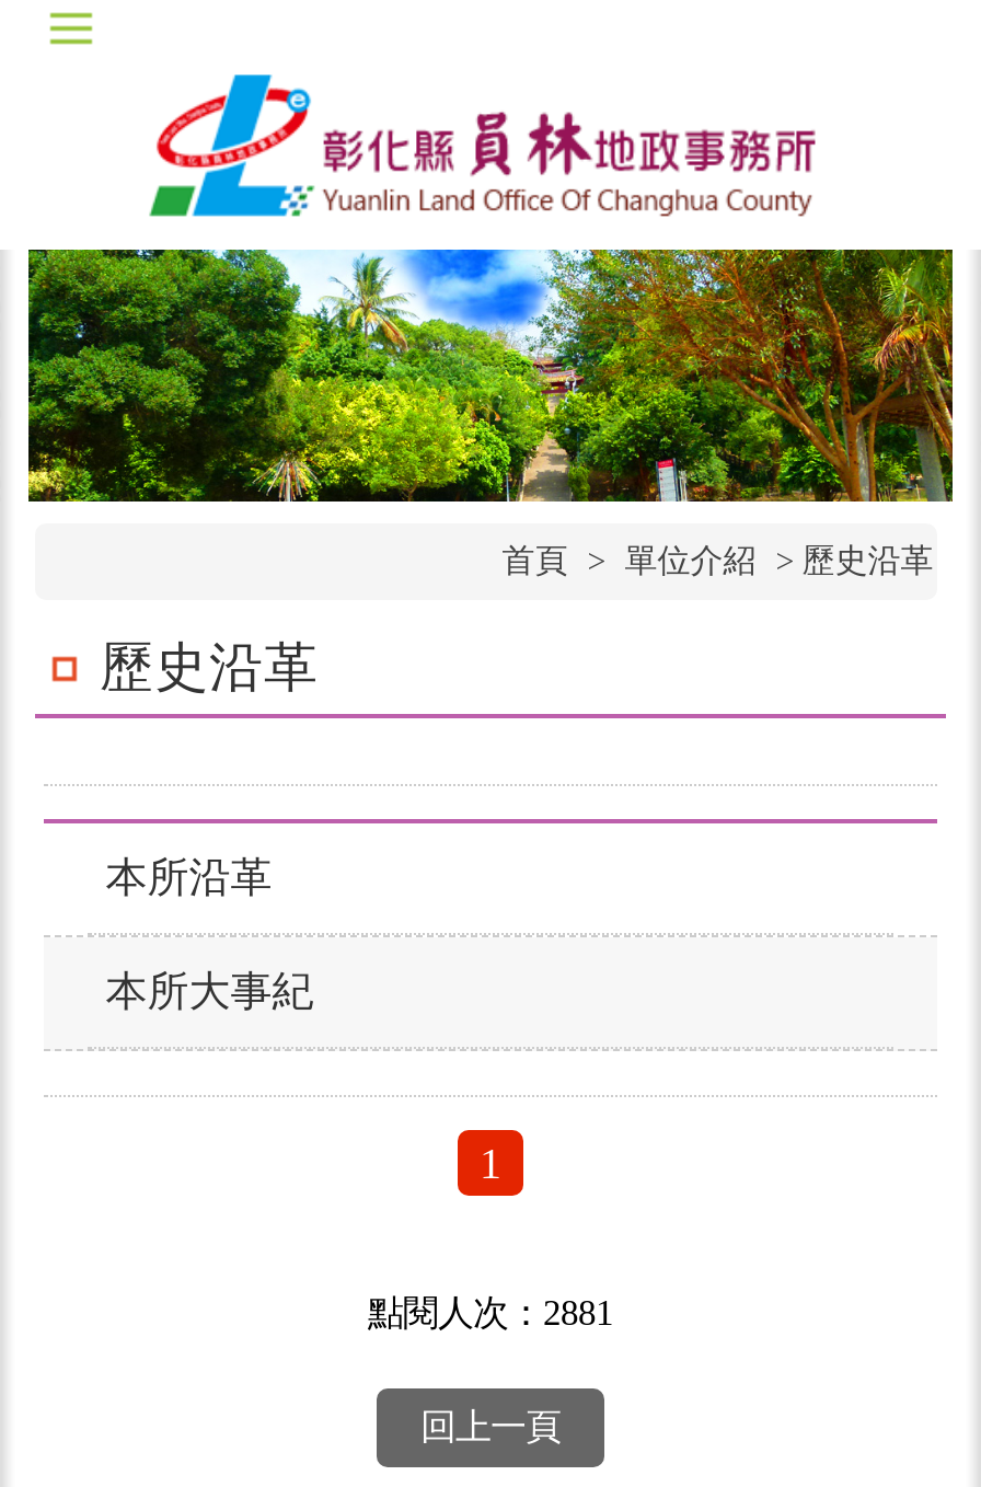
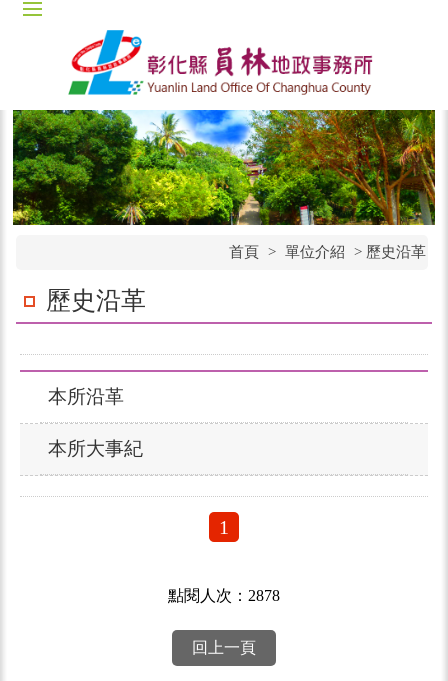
[368,1292,613,1334] 點閱人次：2881 -> [168,586,280,605] 點閱人次：2878

